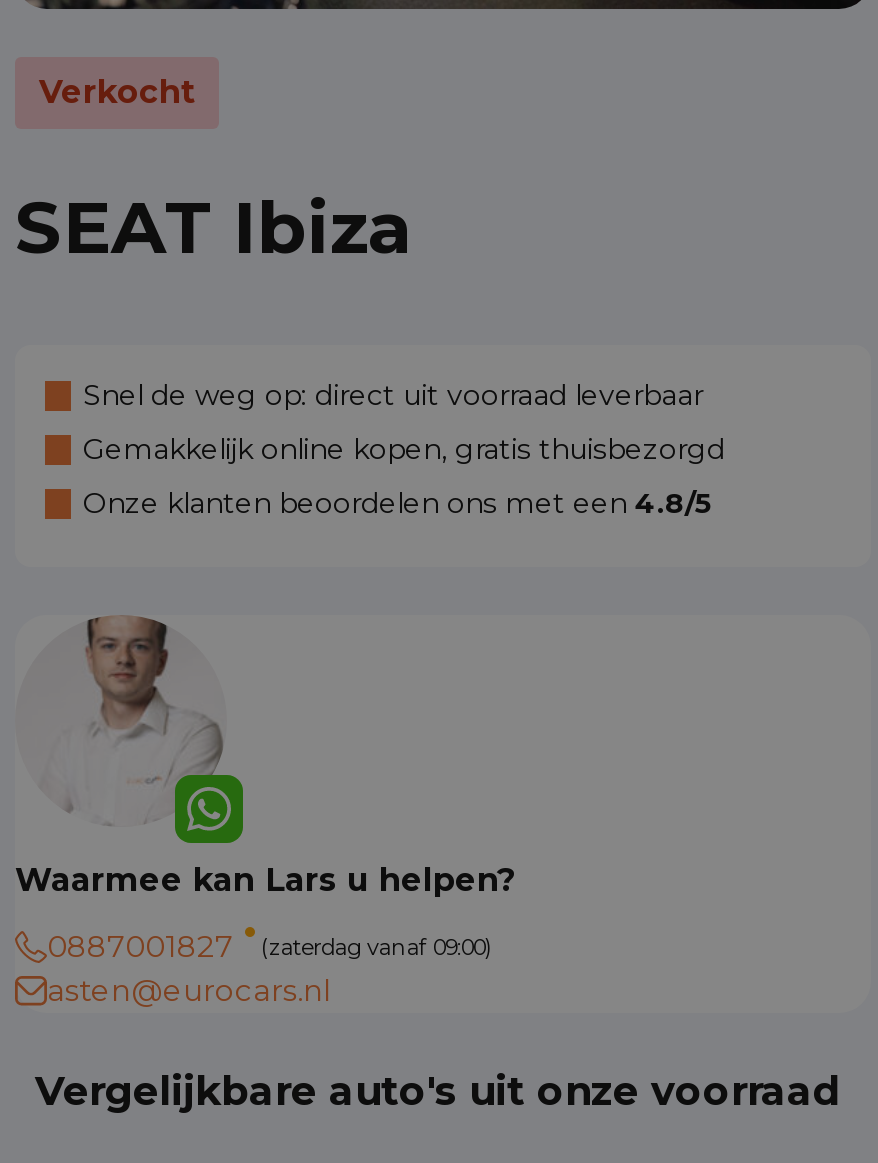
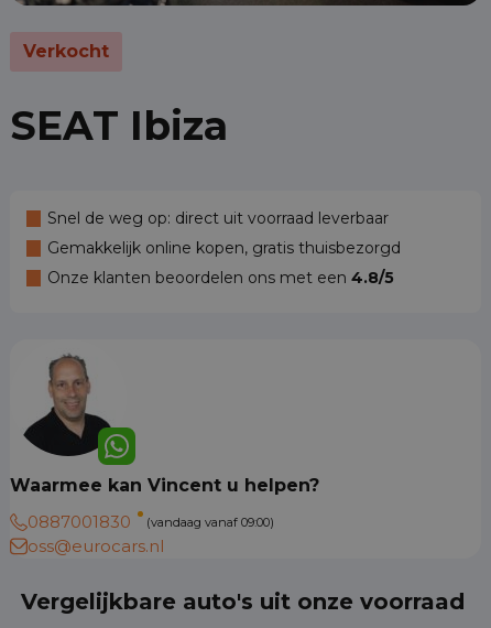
[15,614,515,900] [image] | Waarmee kan Lars u helpen? -> [10,339,319,496] [image] | Waarmee kan Vincent u helpen?
[47,928,493,1010] 0887001827 | (zaterdag vanaf 09:00) | asten@eurocars.nl -> [28,511,274,556] 0887001830 | (vandaag vanaf 09:00) | oss@eurocars.nl

